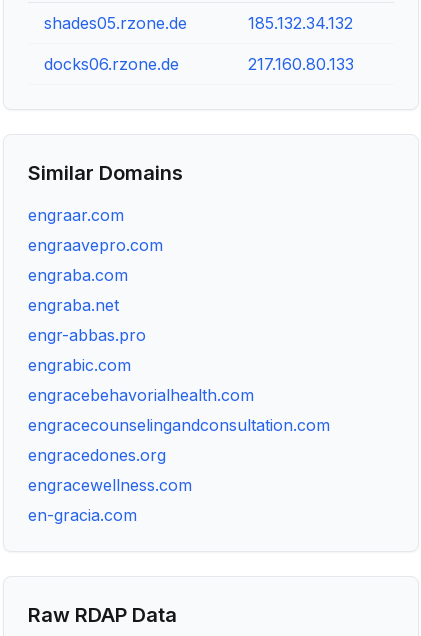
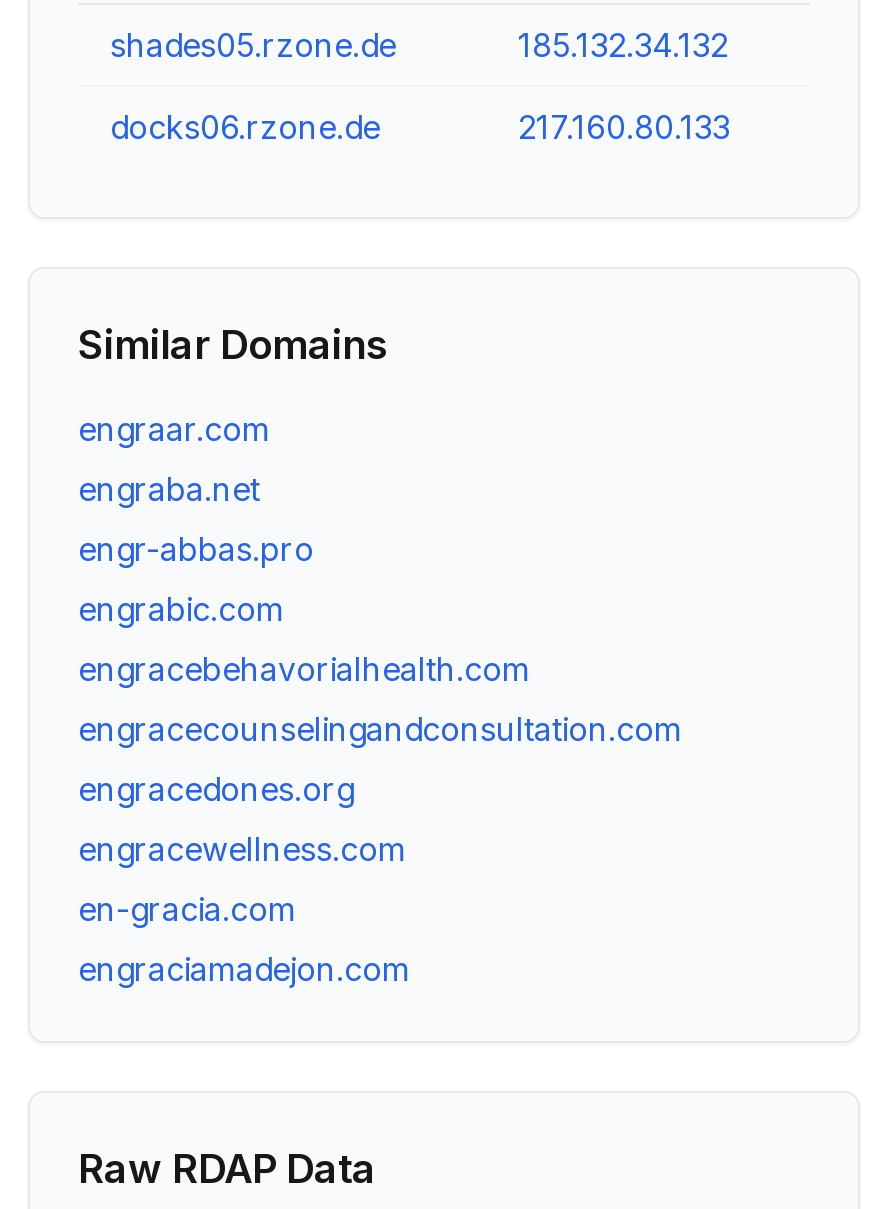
[28,235,163,285] engraavepro.com | engraba.com -> none
moved [28,295,330,525] -> [78,469,682,929]: engraba.net | engr-abbas.pro | engrabic.com | engracebehavorialhealth.com | engracecounselingandconsultation.com | engracedones.org | engracewellness.com | en-gracia.com
none -> [78,949,410,989] engraciamadejon.com

